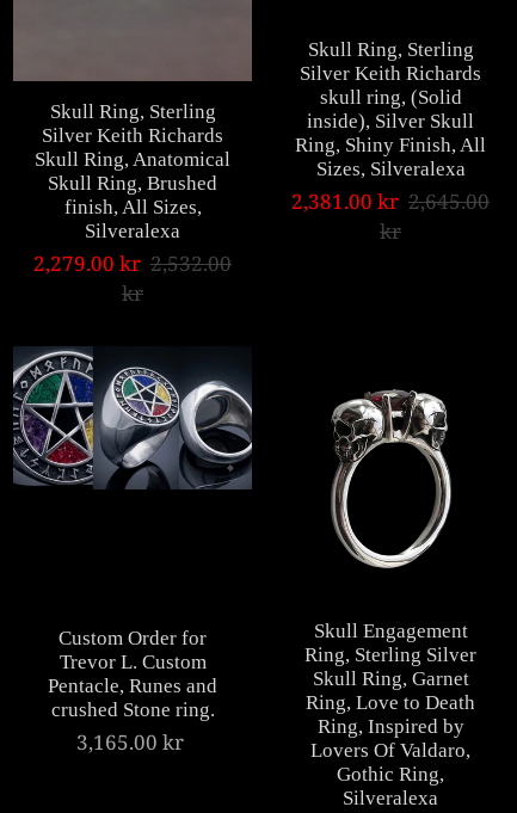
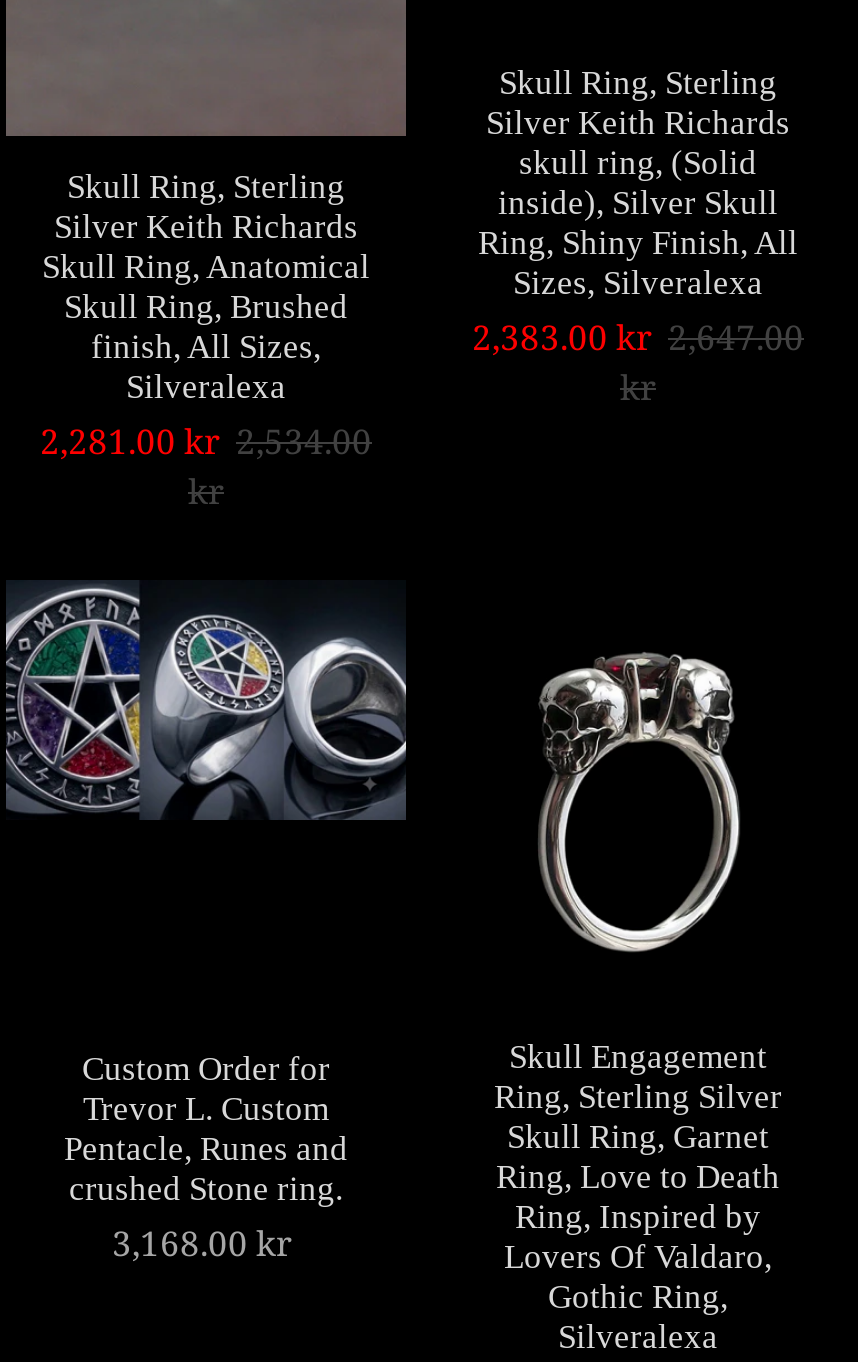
[291,187,490,214] 2,381.00 kr 2,645.00 -> [472,313,804,359] 2,383.00 kr 2,647.00
[33,249,232,277] 2,279.00 kr 2,532.00 -> [40,418,372,464] 2,281.00 kr 2,534.00
[76,728,184,756] 3,165.00 kr -> [112,1220,292,1266] 3,168.00 kr

